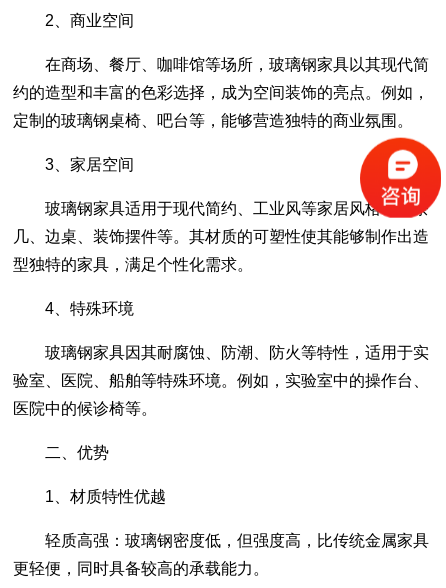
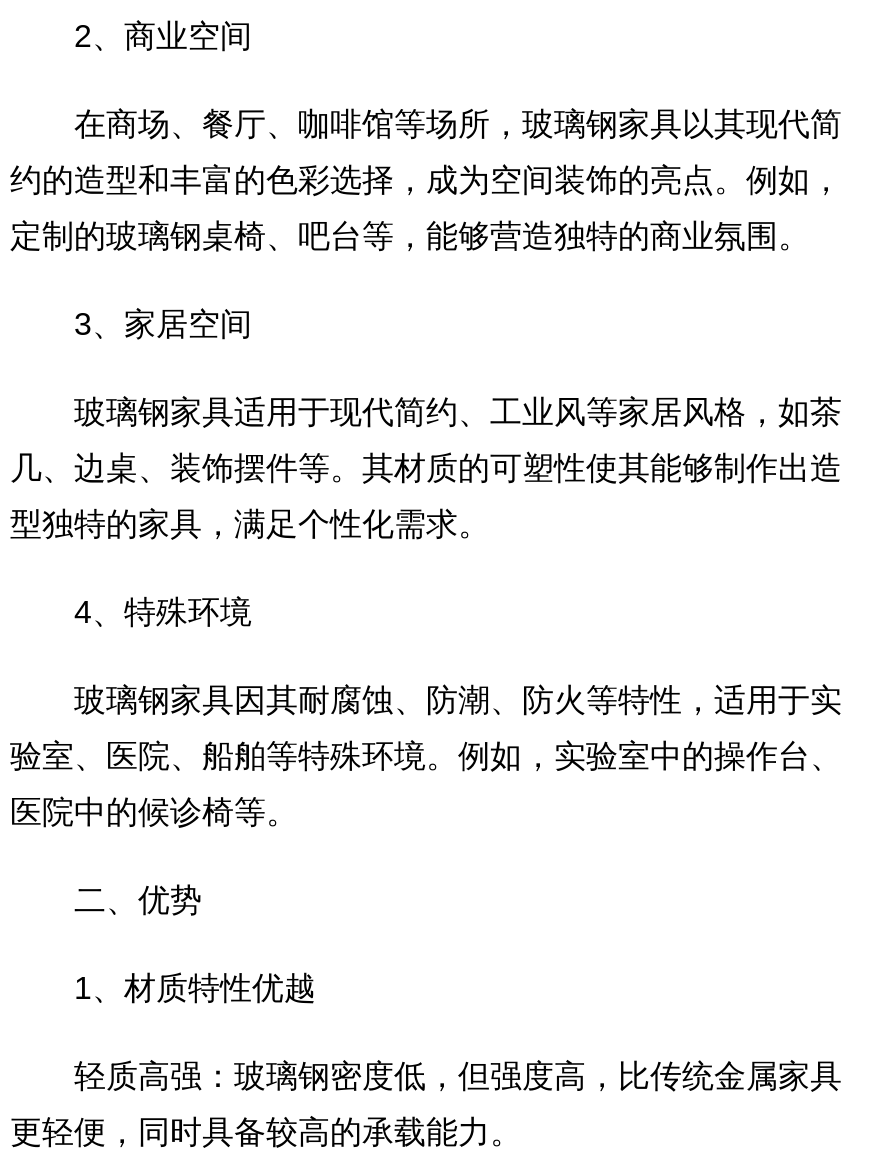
[359,136,442,205] [image] -> none

